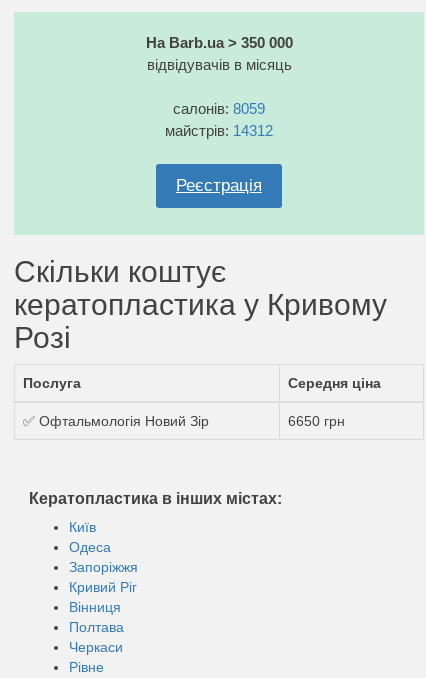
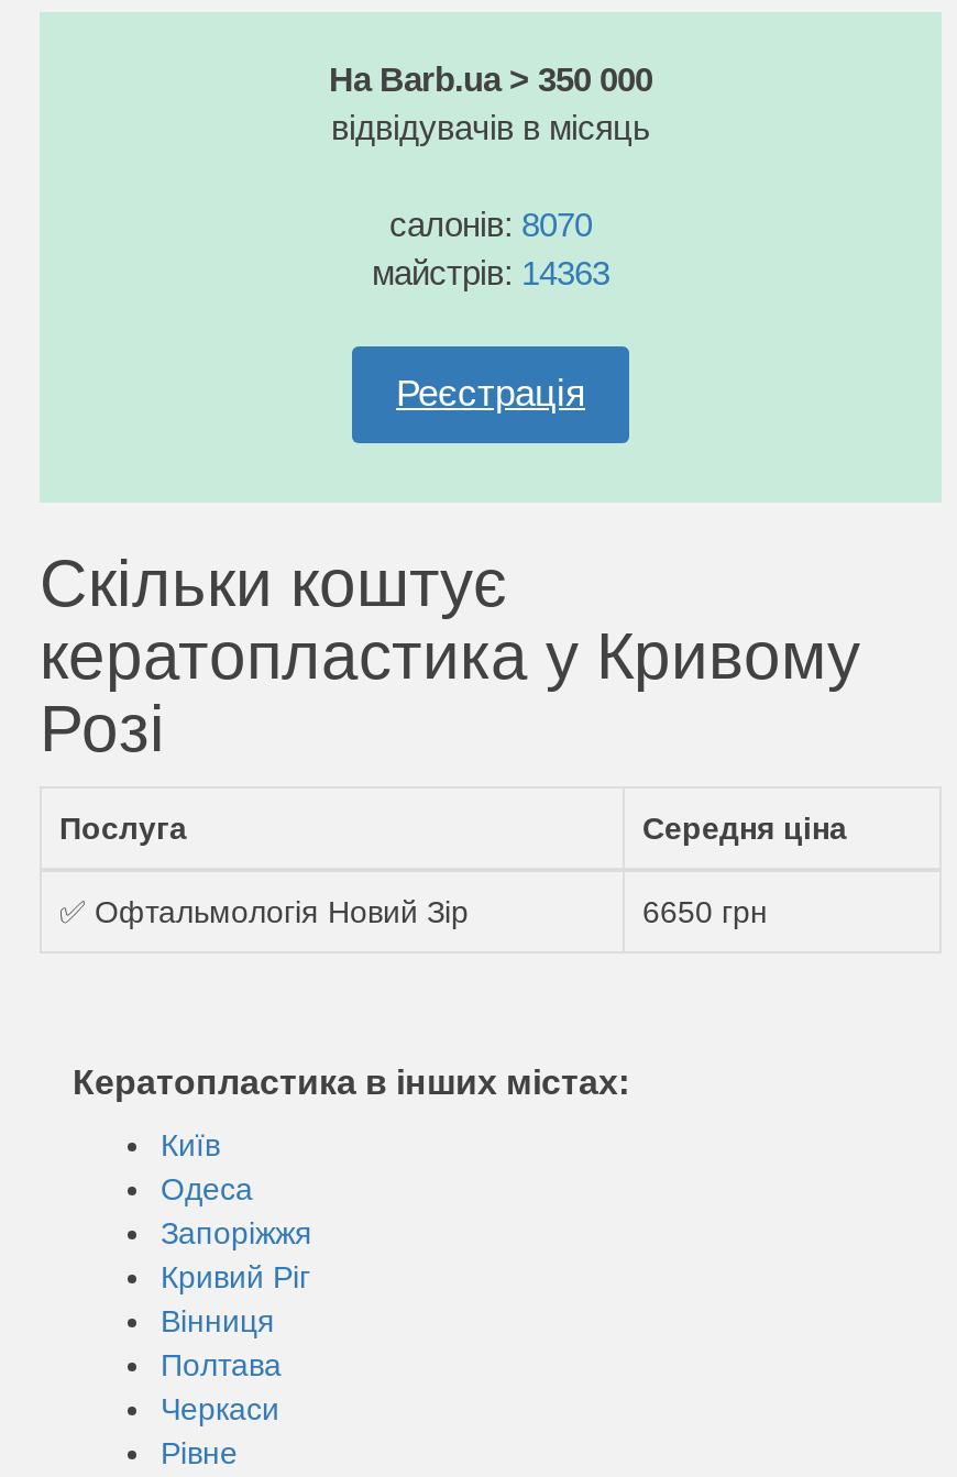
[173,100,265,117] салонів: 8059 -> [389,206,592,243] салонів: 8070
[165,122,273,139] майстрів: 14312 -> [372,254,609,291] майстрів: 14363

